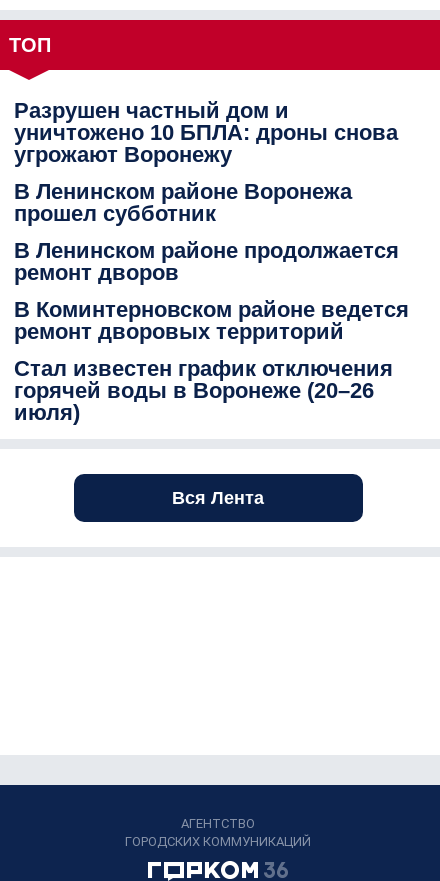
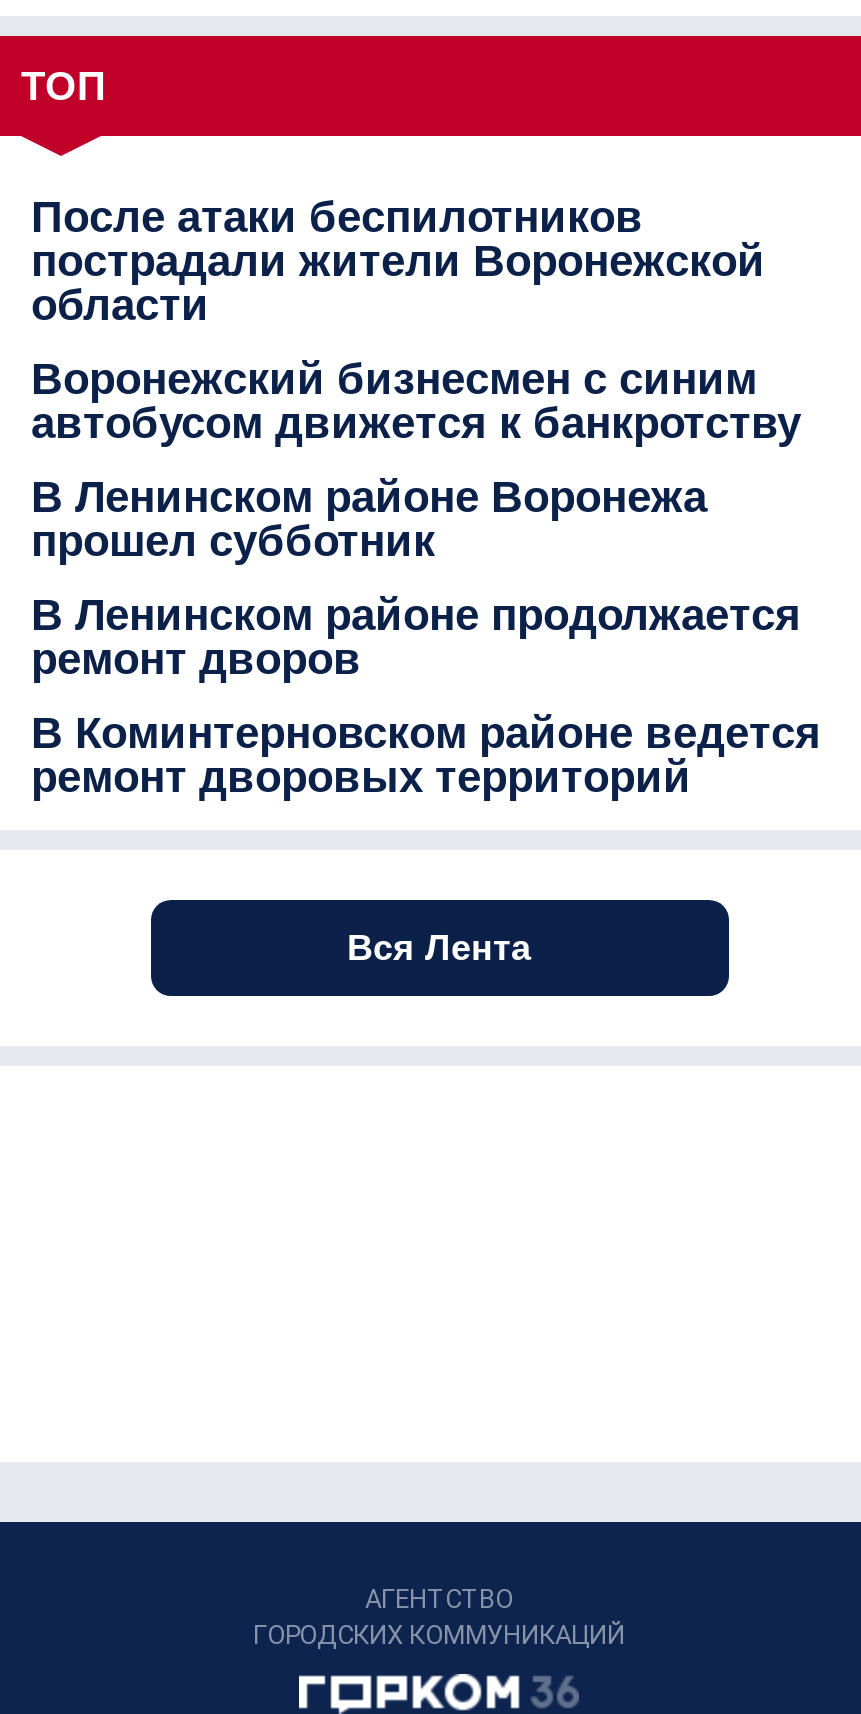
[14,98,398,167] Разрушен частный дом и | уничтожено 10 БПЛА: дроны снова | угрожают Воронежу -> [31,191,801,447] После атаки беспилотников | пострадали жители Воронежской | области | Воронежский бизнесмен с синим | автобусом движется к банкротству
moved [14,179,409,344] -> [31,471,821,801]: В Ленинском районе Воронежа | прошел субботник | В Ленинском районе продолжается | ремонт дворов | В Коминтерновском районе ведется | ремонт дворовых территорий
[14,356,393,425] Стал известен график отключения | горячей воды в Воронеже (20–26 | июля) -> none

